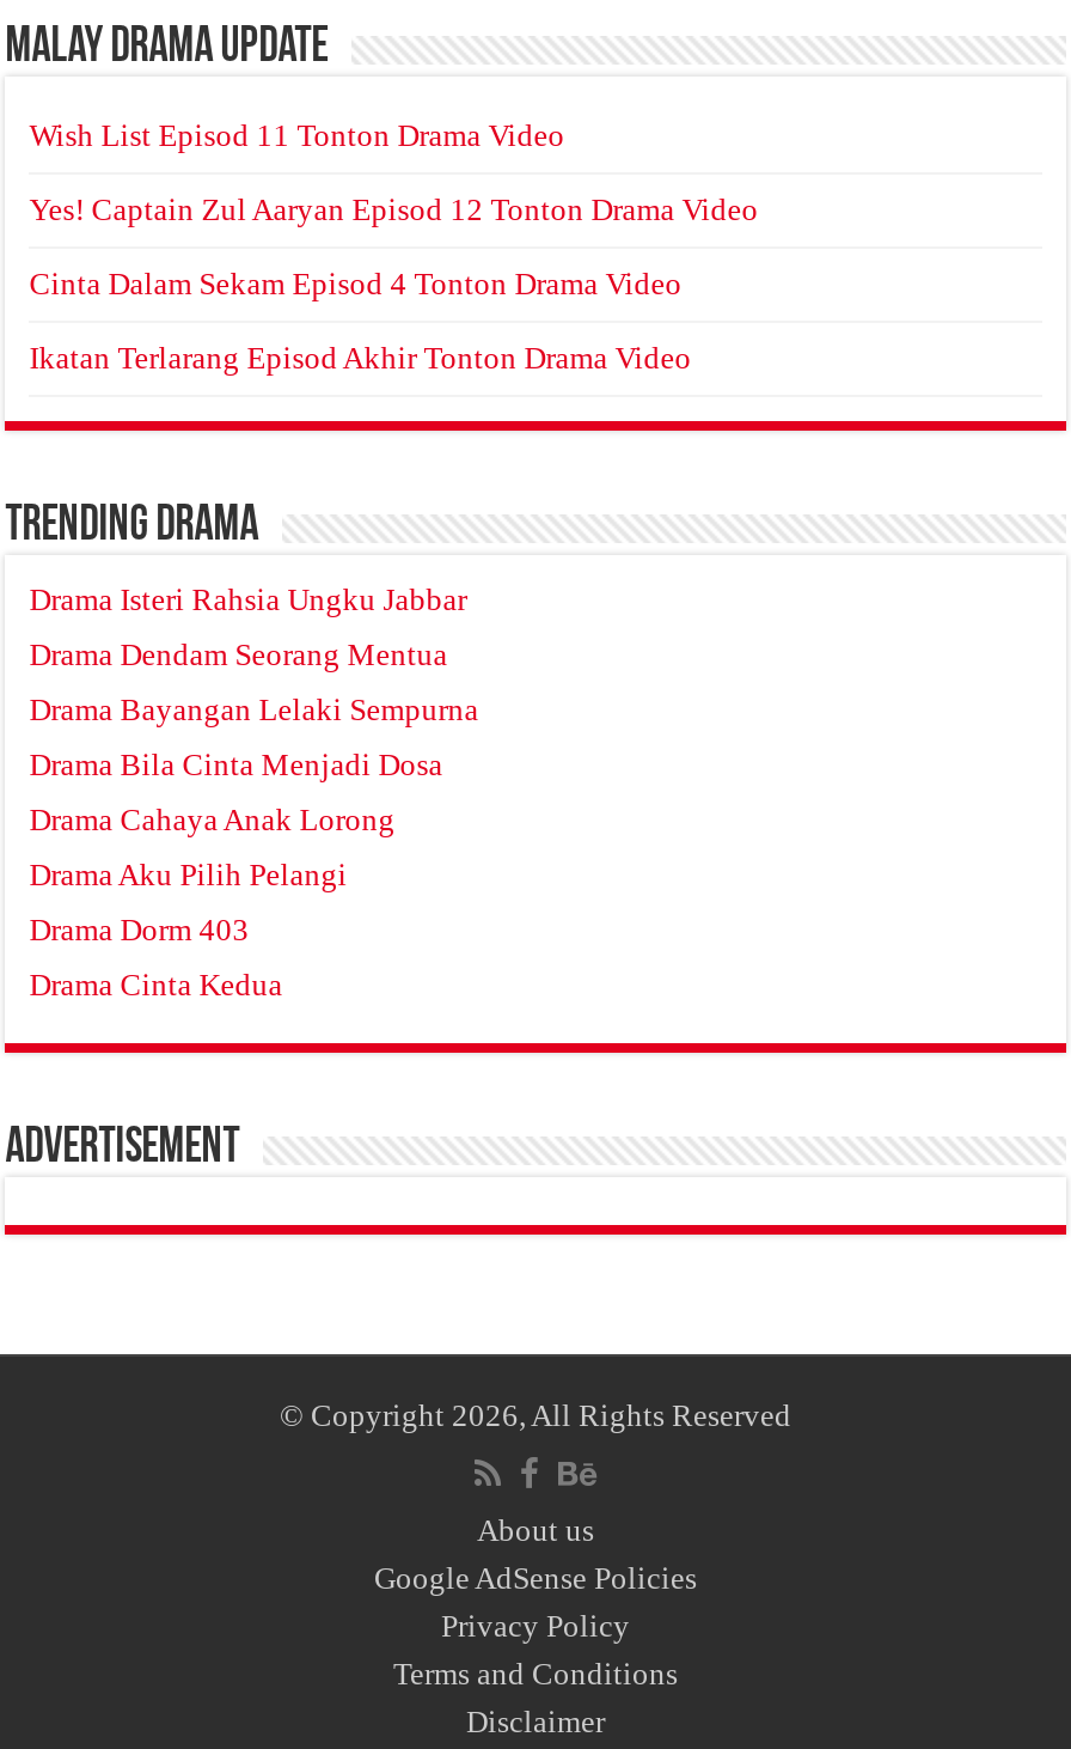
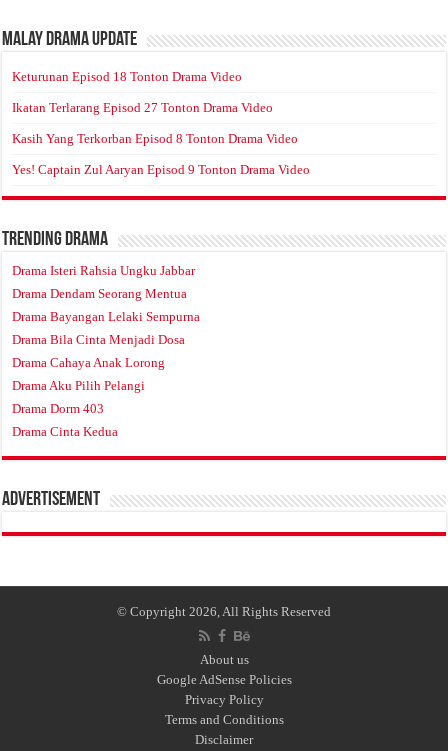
[29,118,565,154] Wish List Episod 11 Tonton Drama Video -> [12,69,242,84] Keturunan Episod 18 Tonton Drama Video
[29,193,758,228] Yes! Captain Zul Aaryan Episod 12 Tonton Drama Video -> [12,100,273,115] Ikatan Terlarang Episod 27 Tonton Drama Video
[29,267,682,303] Cinta Dalam Sekam Episod 4 Tonton Drama Video -> [12,131,298,146] Kasih Yang Terkorban Episod 8 Tonton Drama Video
[29,341,691,377] Ikatan Terlarang Episod Akhir Tonton Drama Video -> [12,162,310,177] Yes! Captain Zul Aaryan Episod 9 Tonton Drama Video

